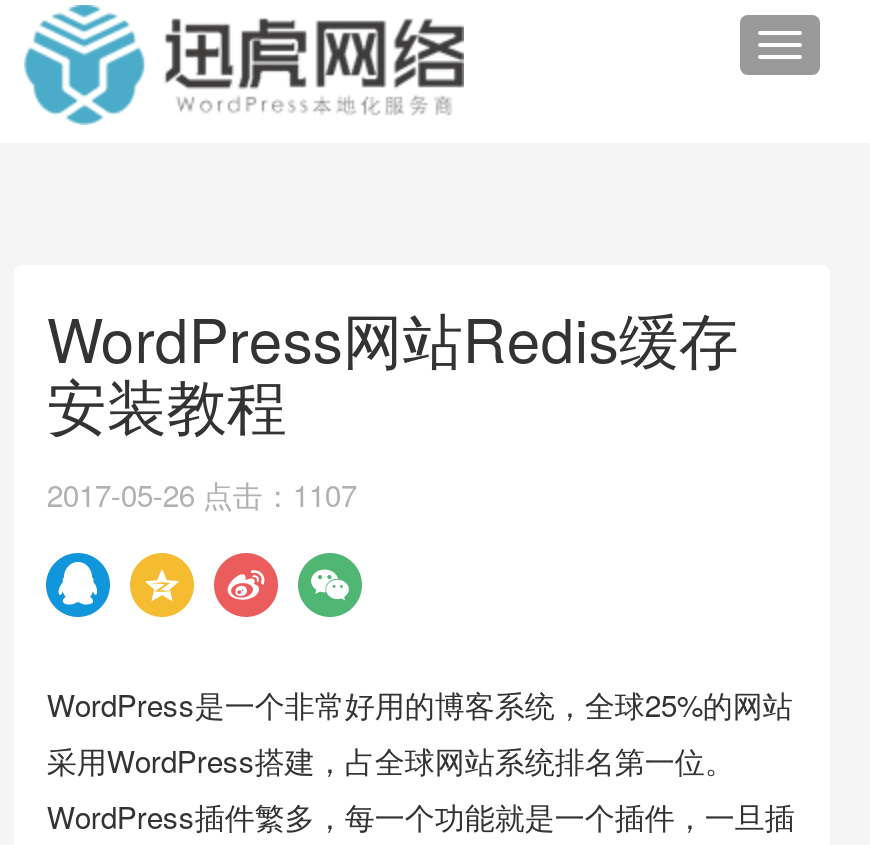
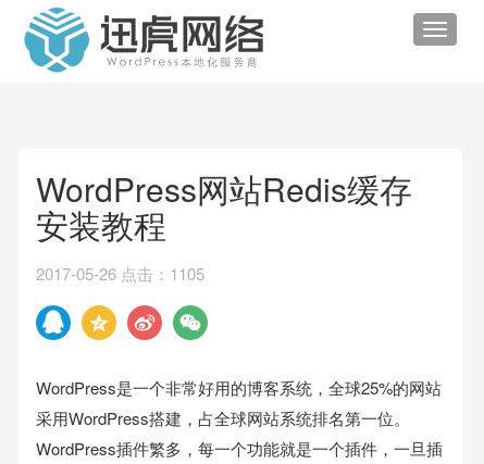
[47,474,357,516] 2017-05-26 点击：1107 -> [36,262,205,285] 2017-05-26 点击：1105

